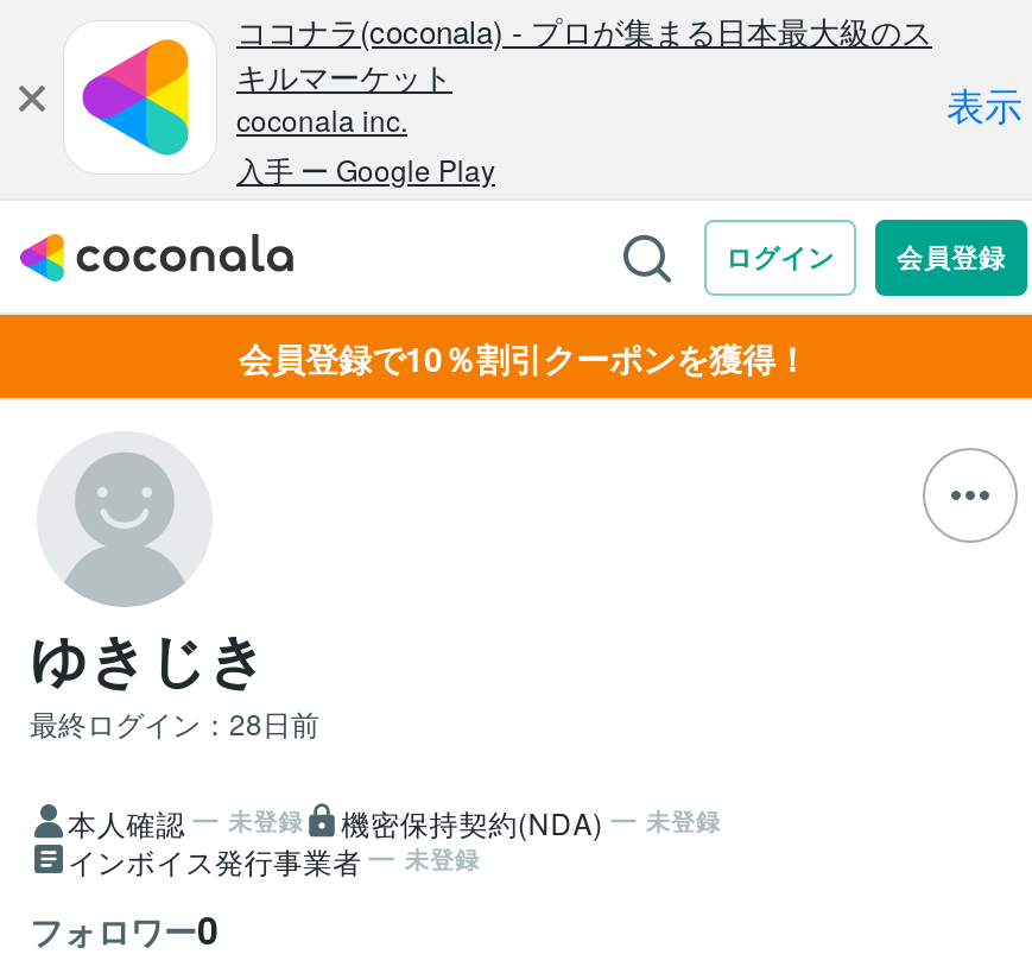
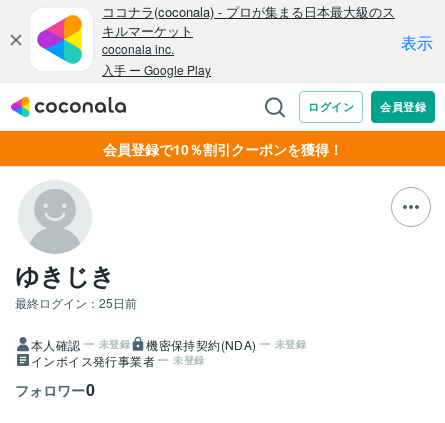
[30,702,319,743] 最終ログイン：28日前 -> [15,294,137,311] 最終ログイン：25日前

